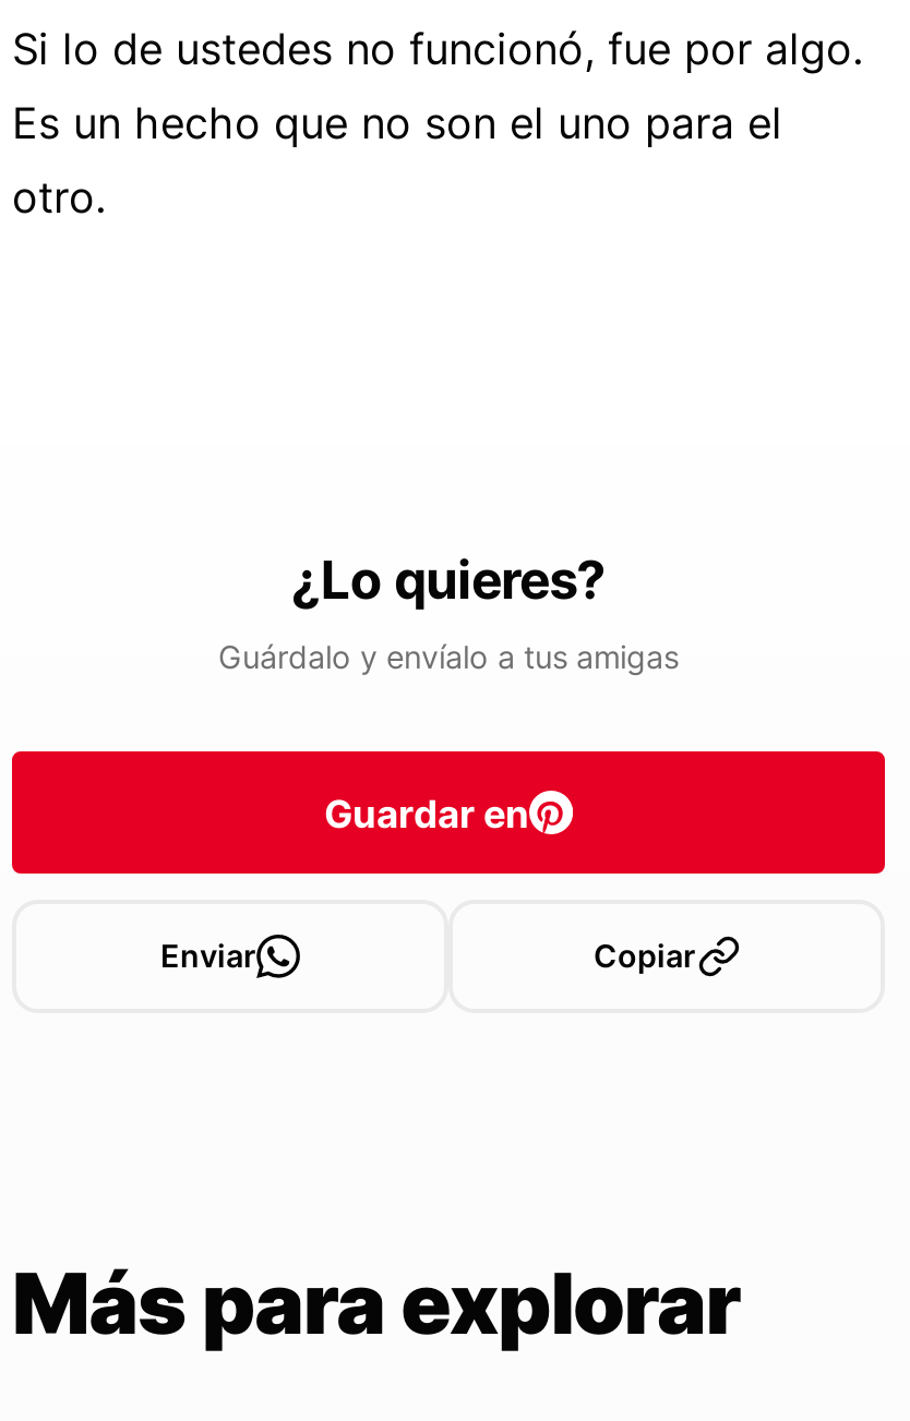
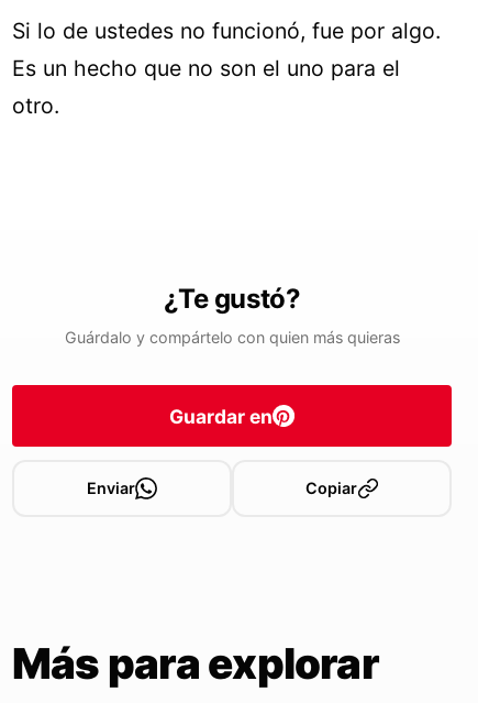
[218,550,679,676] ¿Lo quieres? | Guárdalo y envíalo a tus amigas -> [64,283,399,347] ¿Te gustó? | Guárdalo y compártelo con quien más quieras

